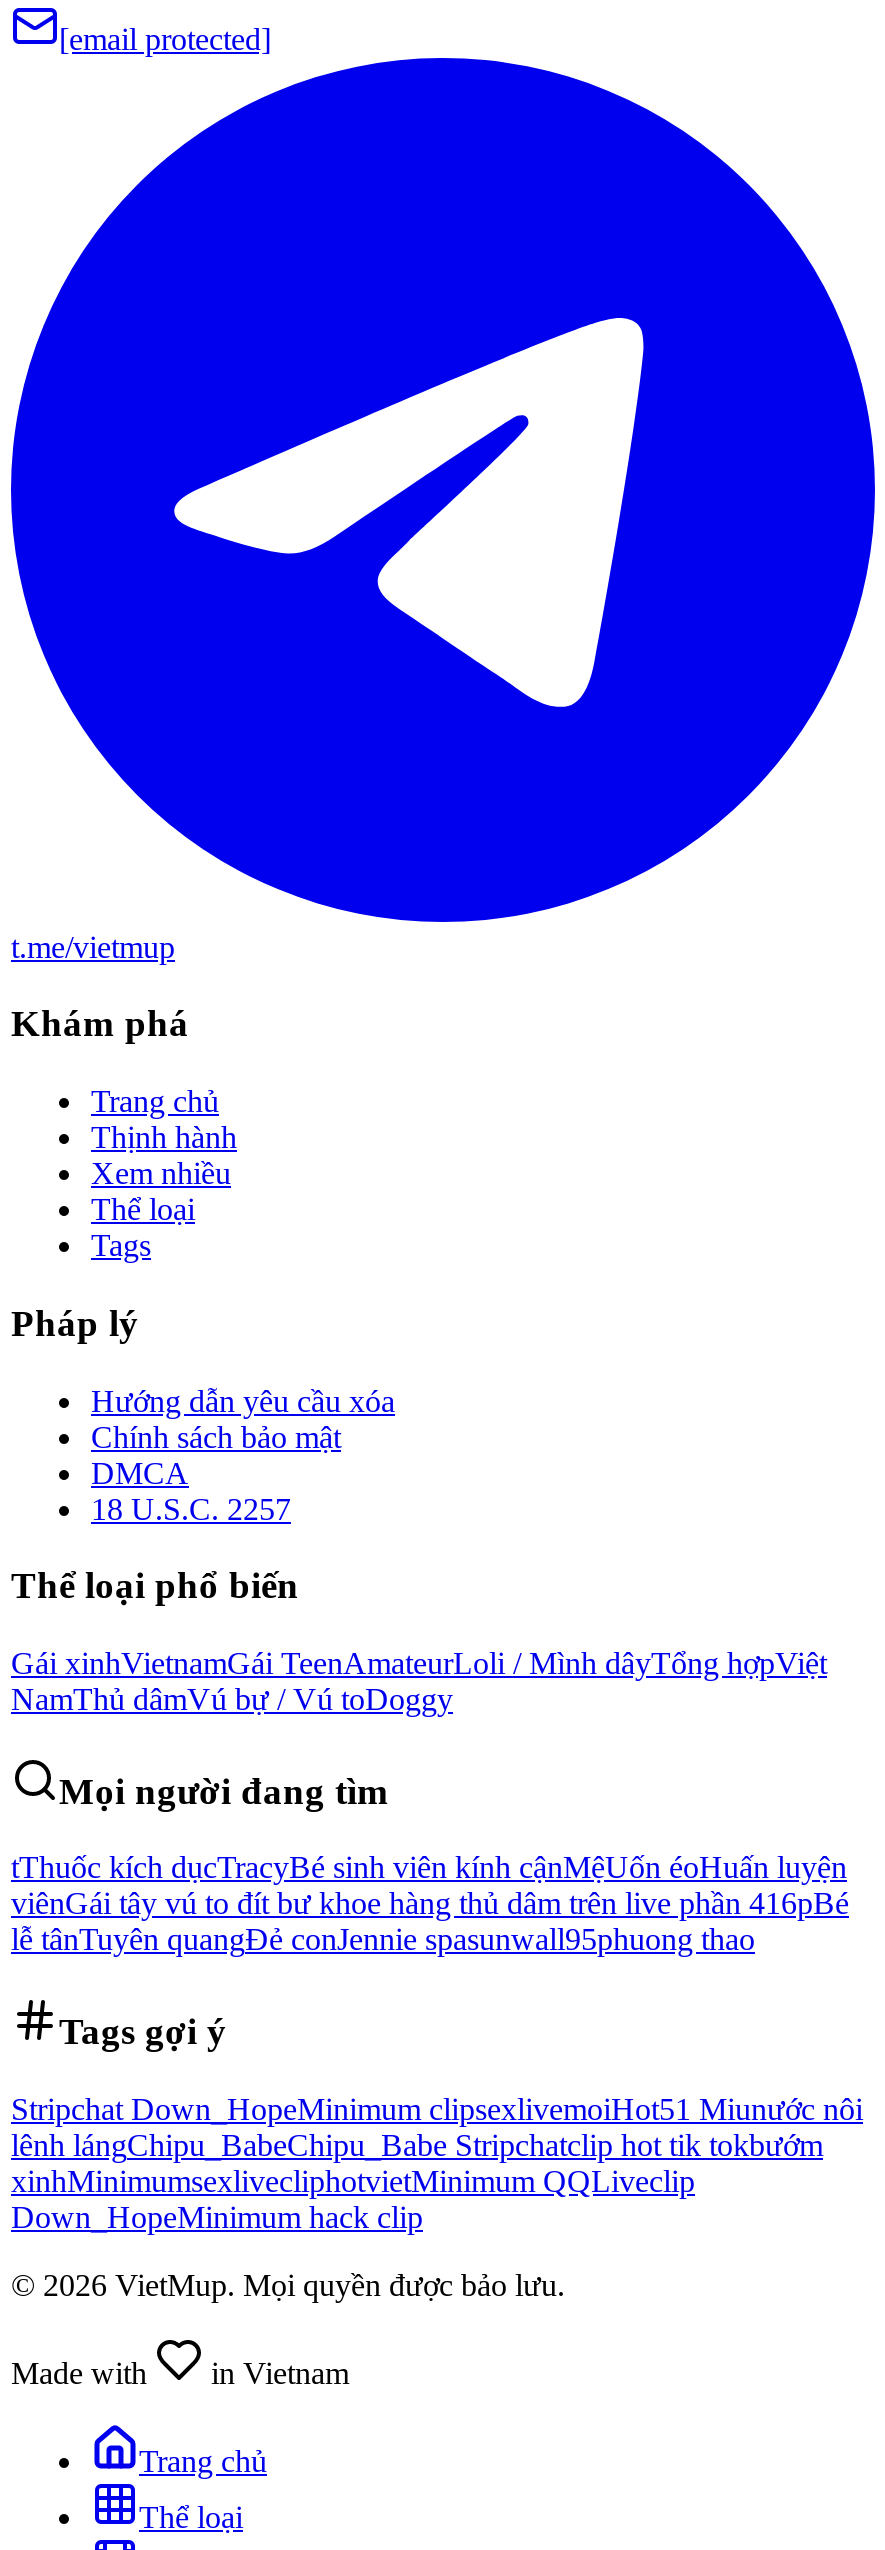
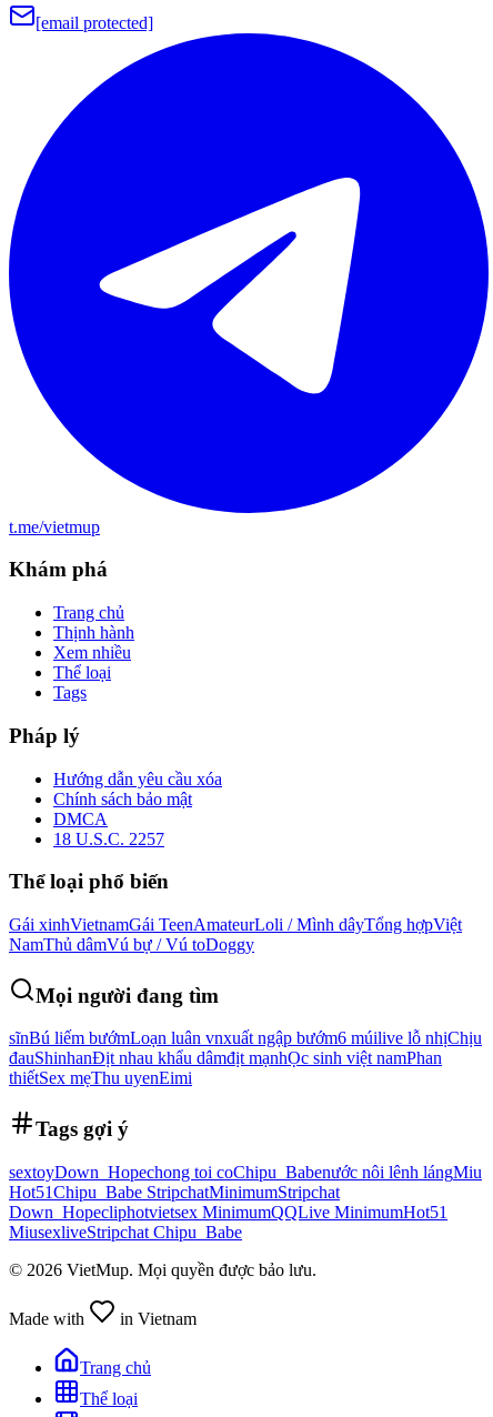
[11,1851,849,1957] tThuốc kích dụcTracyBé sinh viên kính cậnMệUốn éoHuấn luyện | viênGái tây vú to đít bư khoe hàng thủ dâm trên live phần 416pBé | lễ tânTuyên quangĐẻ conJennie spasunwall95phuong thao -> [9,1029,482,1088] sĩnBú liếm bướmLoạn luân vnxuất ngập bướm6 múilive lỗ nhịChịu | đauShinhanĐịt nhau khẩu dâmđịt mạnhỌc sinh việt namPhan | thiếtSex mẹThu uyenEimi
[11,2092,863,2234] Stripchat Down_HopeMinimum clipsexlivemoiHot51 Miunước nôi | lênh lángChipu_BabeChipu_Babe Stripchatclip hot tik tokbướm | xinhMinimumsexlivecliphotvietMinimum QQLiveclip | Down_HopeMinimum hack clip -> [9,1162,482,1241] sextoyDown_Hopechong toi coChipu_Babenước nôi lênh lángMiu | Hot51 Chipu_Babe StripchatMinimumStripchat | Down_Hopecliphotvietsex MinimumQQLive MinimumHot51 | MiusexliveStripchat Chipu_Babe

